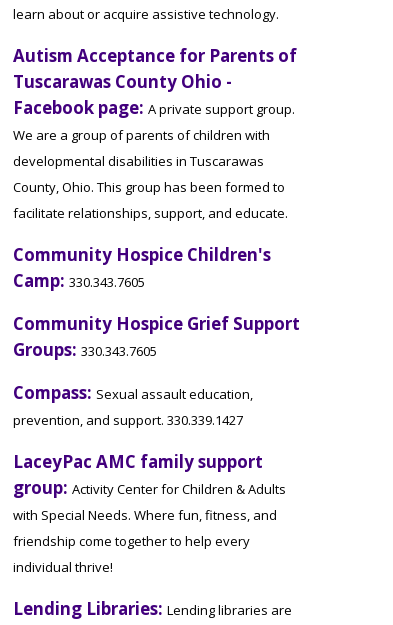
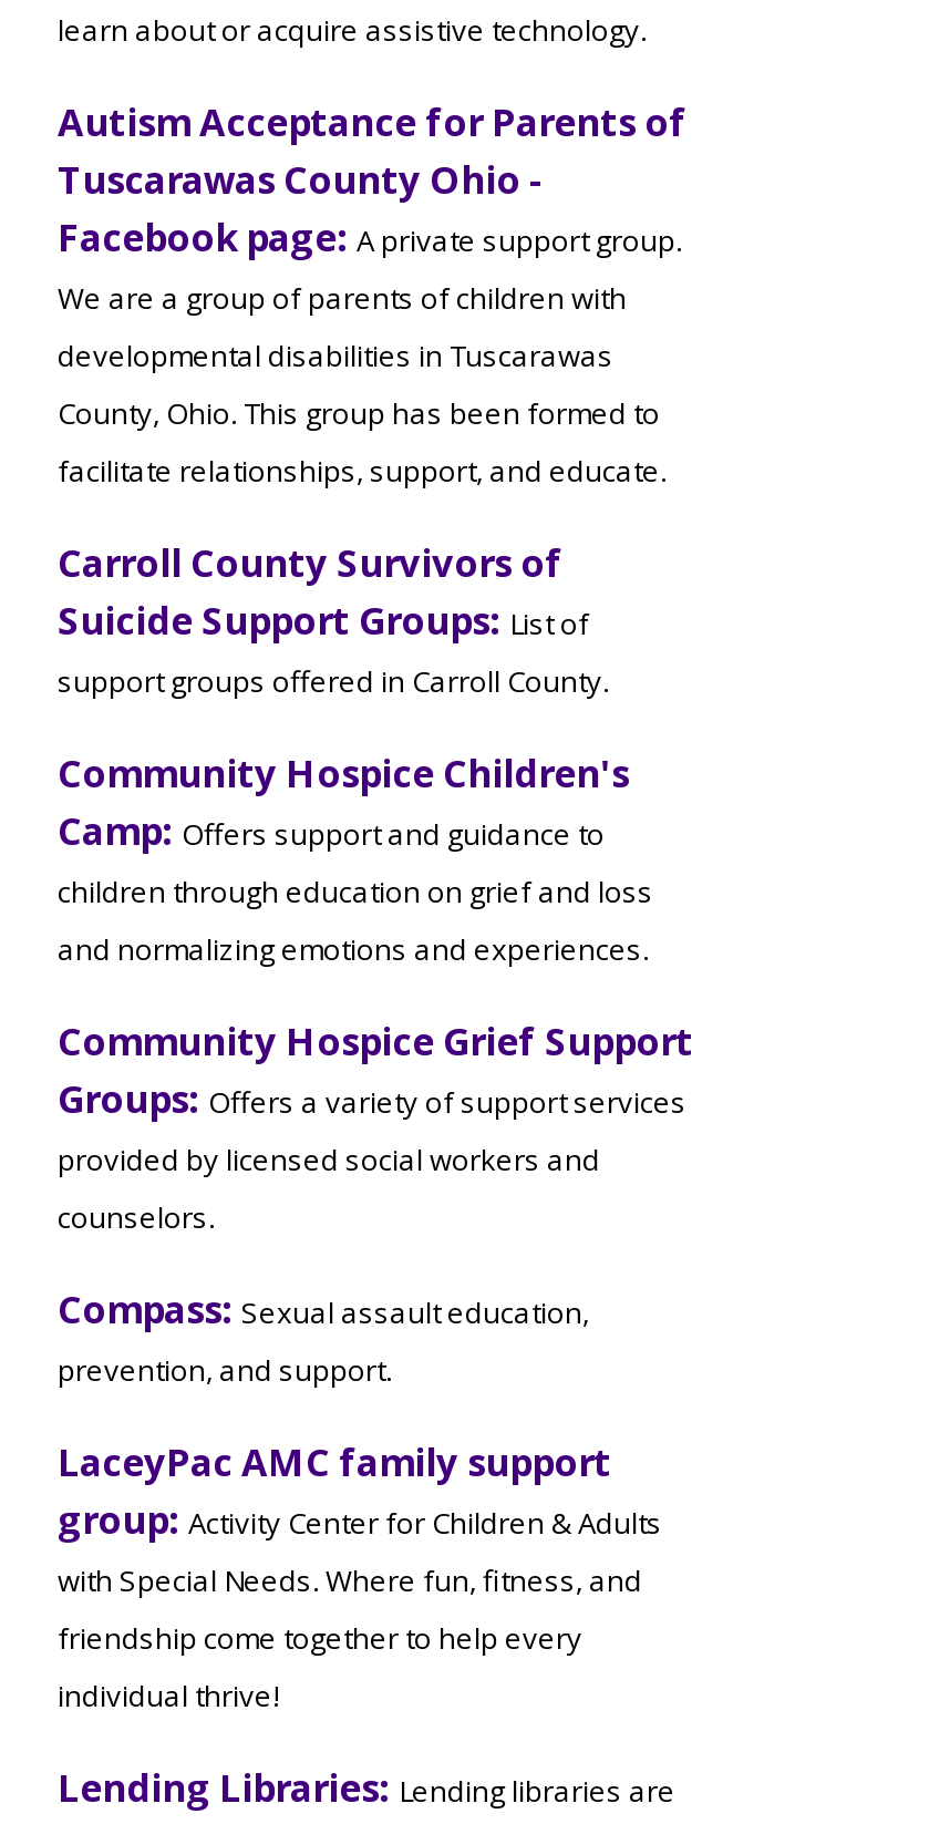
none -> [58,538,609,702] Carroll County Survivors of | Suicide Support Groups: List of | support groups offered in Carroll County.
[13,269,145,292] Camp: 330.343.7605 -> [58,806,653,970] Camp: Offers support and guidance to | children through education on grief and loss | and normalizing emotions and experiences.
[13,338,157,361] Groups: 330.343.7605 -> [58,1074,686,1238] Groups: Offers a variety of support services | provided by licensed social workers and | counselors.
[13,411,243,429] prevention, and support. 330.339.1427 -> [58,1351,392,1391] prevention, and support.

